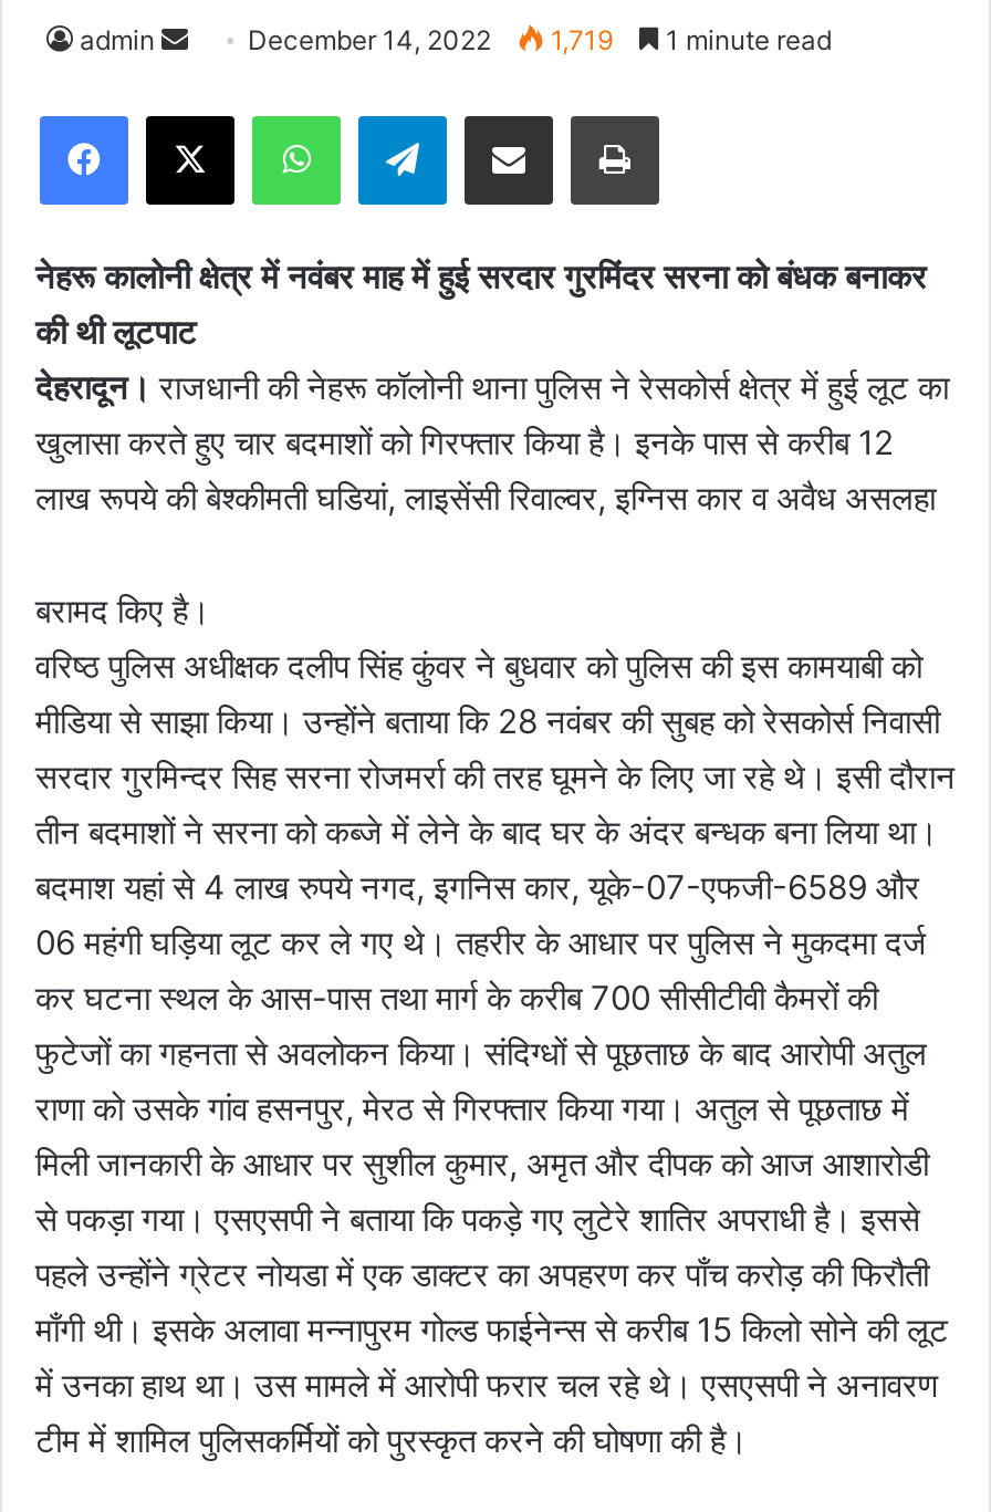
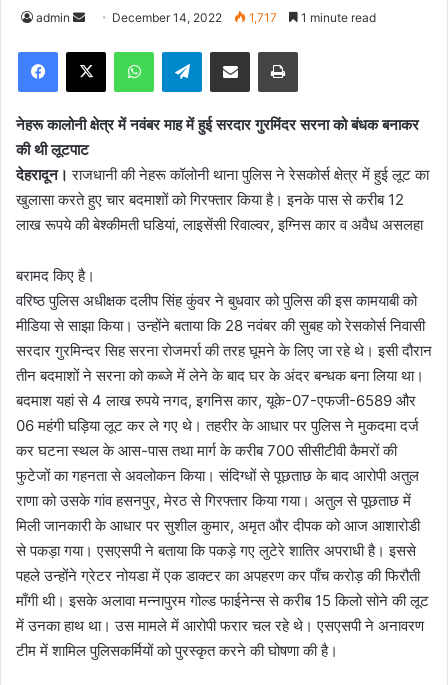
[544,22,613,56] 1,719 -> [246,10,277,25] 1,717

